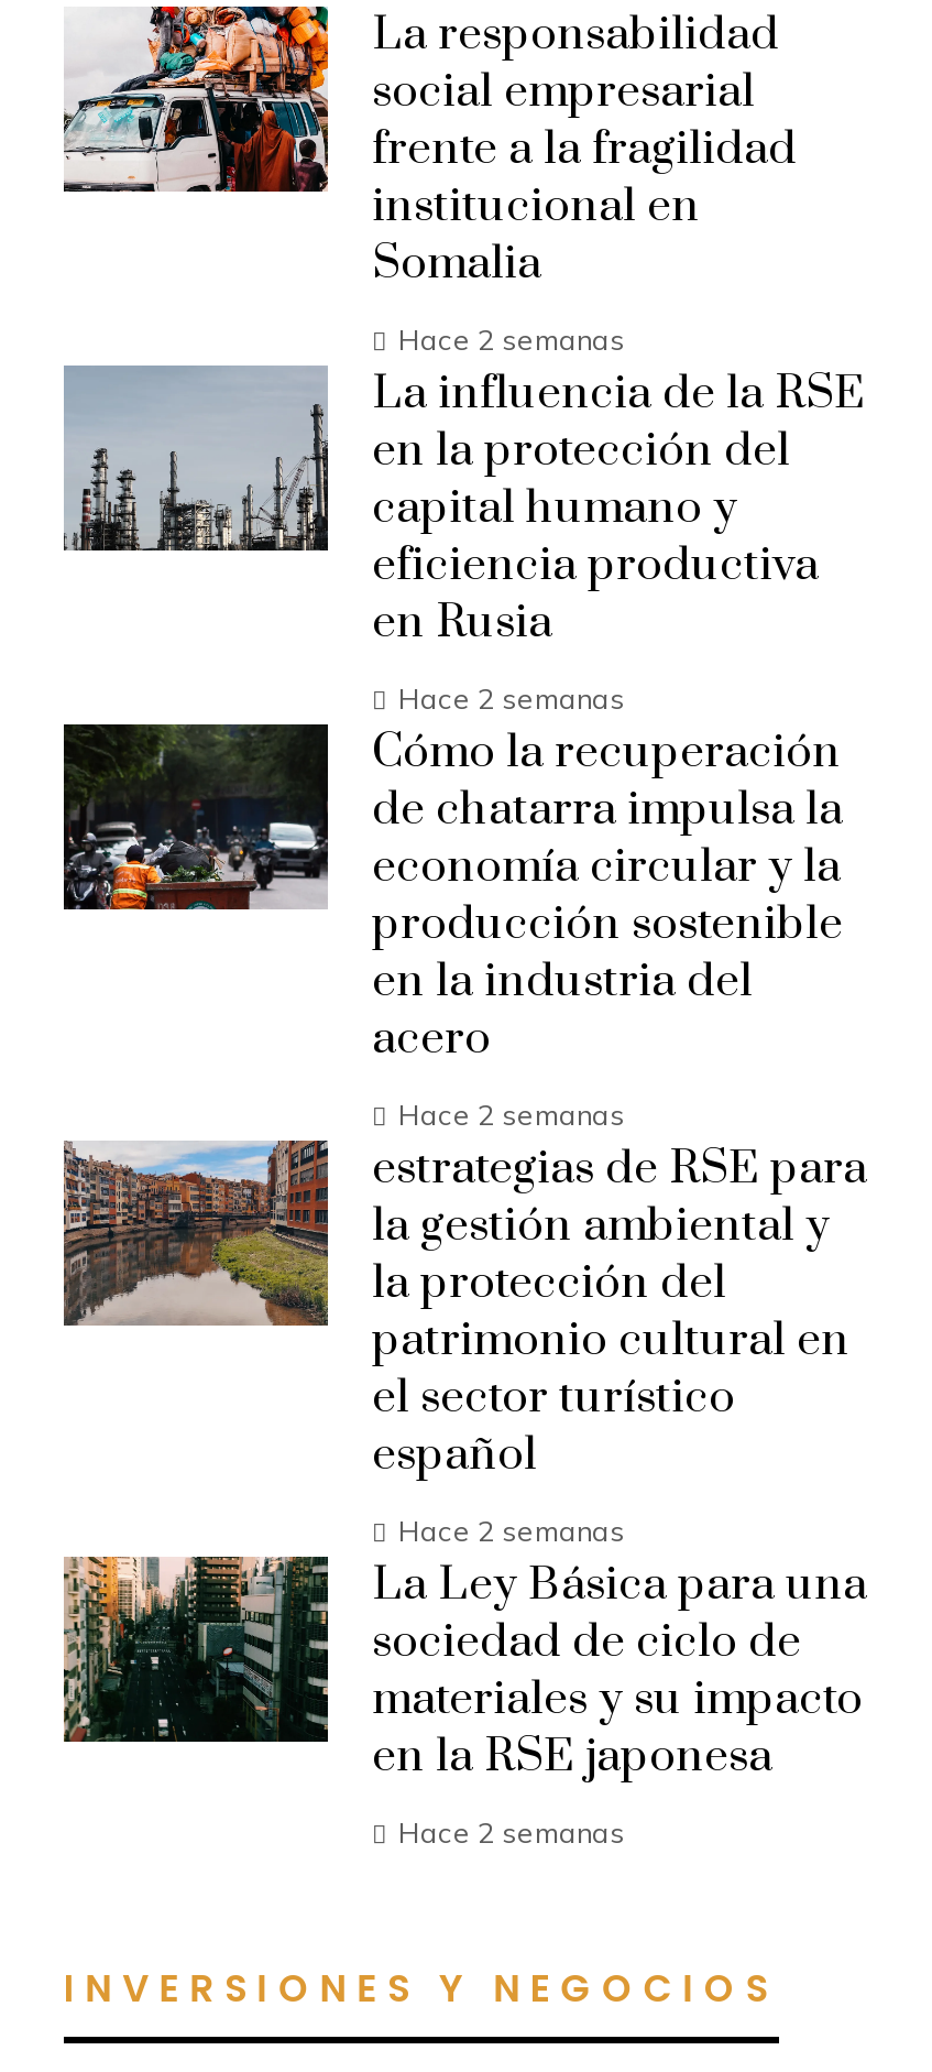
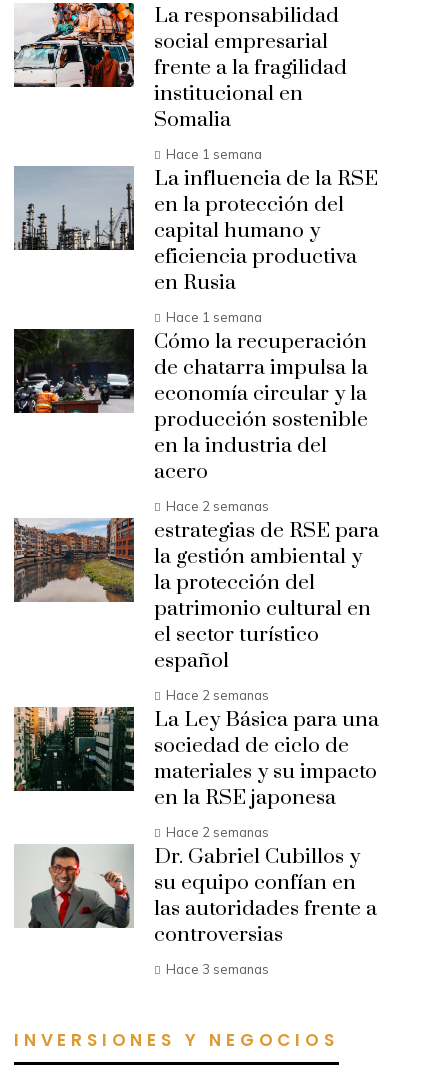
[398,322,625,357] Hace 2 semanas -> [166,146,262,162] Hace 1 semana
[398,681,625,716] Hace 2 semanas -> [166,309,262,325] Hace 1 semana
none -> [14,844,377,977] [image] | Dr. Gabriel Cubillos y | su equipo confían en | las autoridades frente a | controversias | Hace 3 semanas

